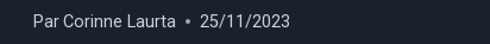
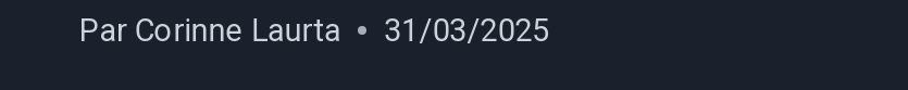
[33,12,290,32] Par Corinne Laurta 25/11/2023 -> [79,13,550,50] Par Corinne Laurta 31/03/2025

